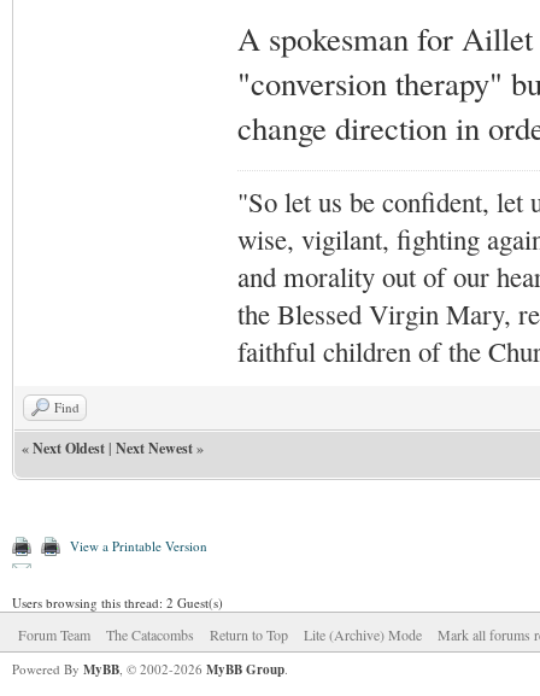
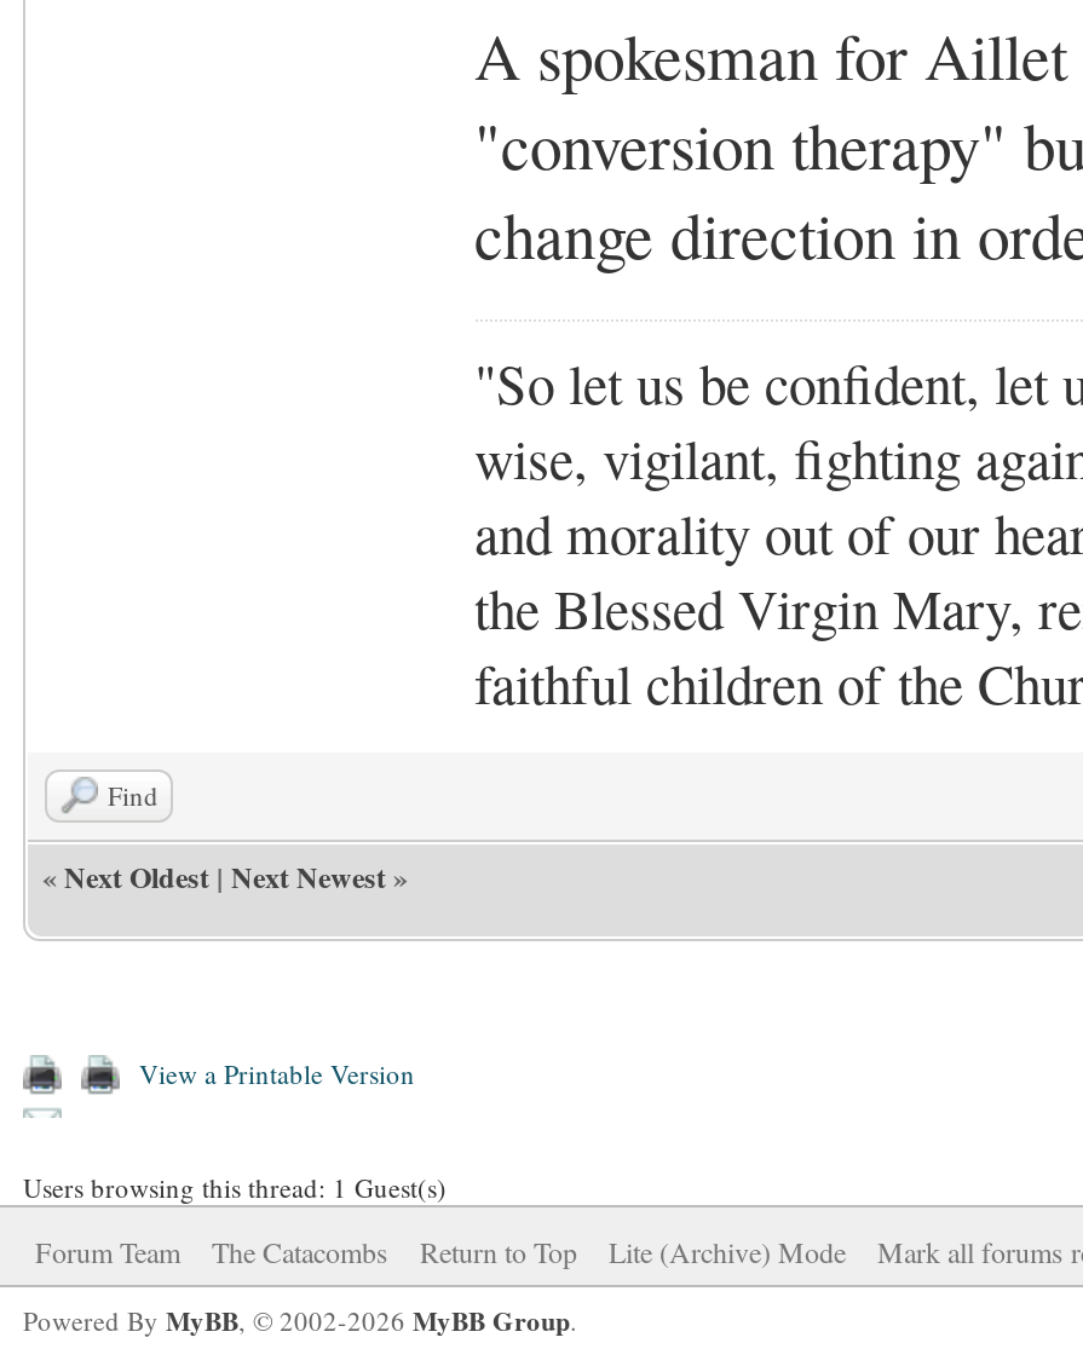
[12,594,223,612] Users browsing this thread: 2 Guest(s) -> [23,1169,447,1205] Users browsing this thread: 1 Guest(s)

